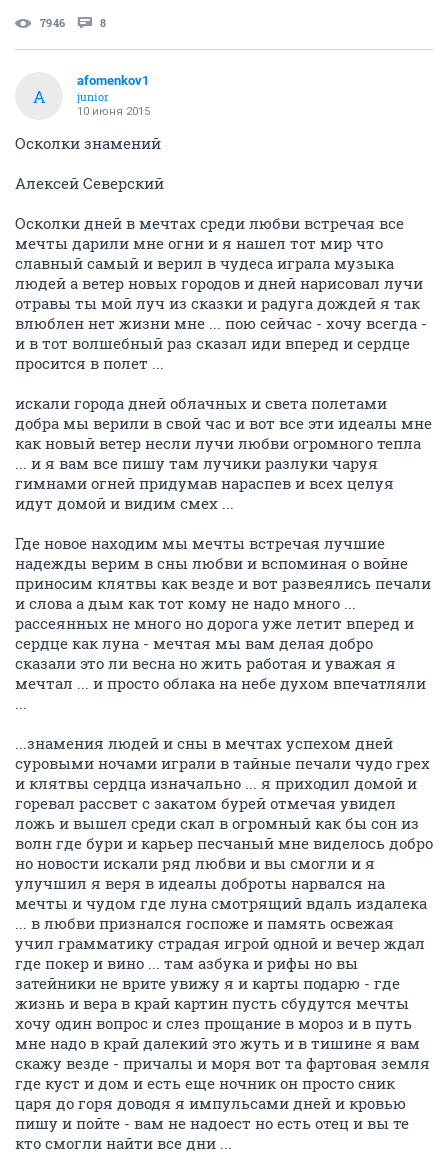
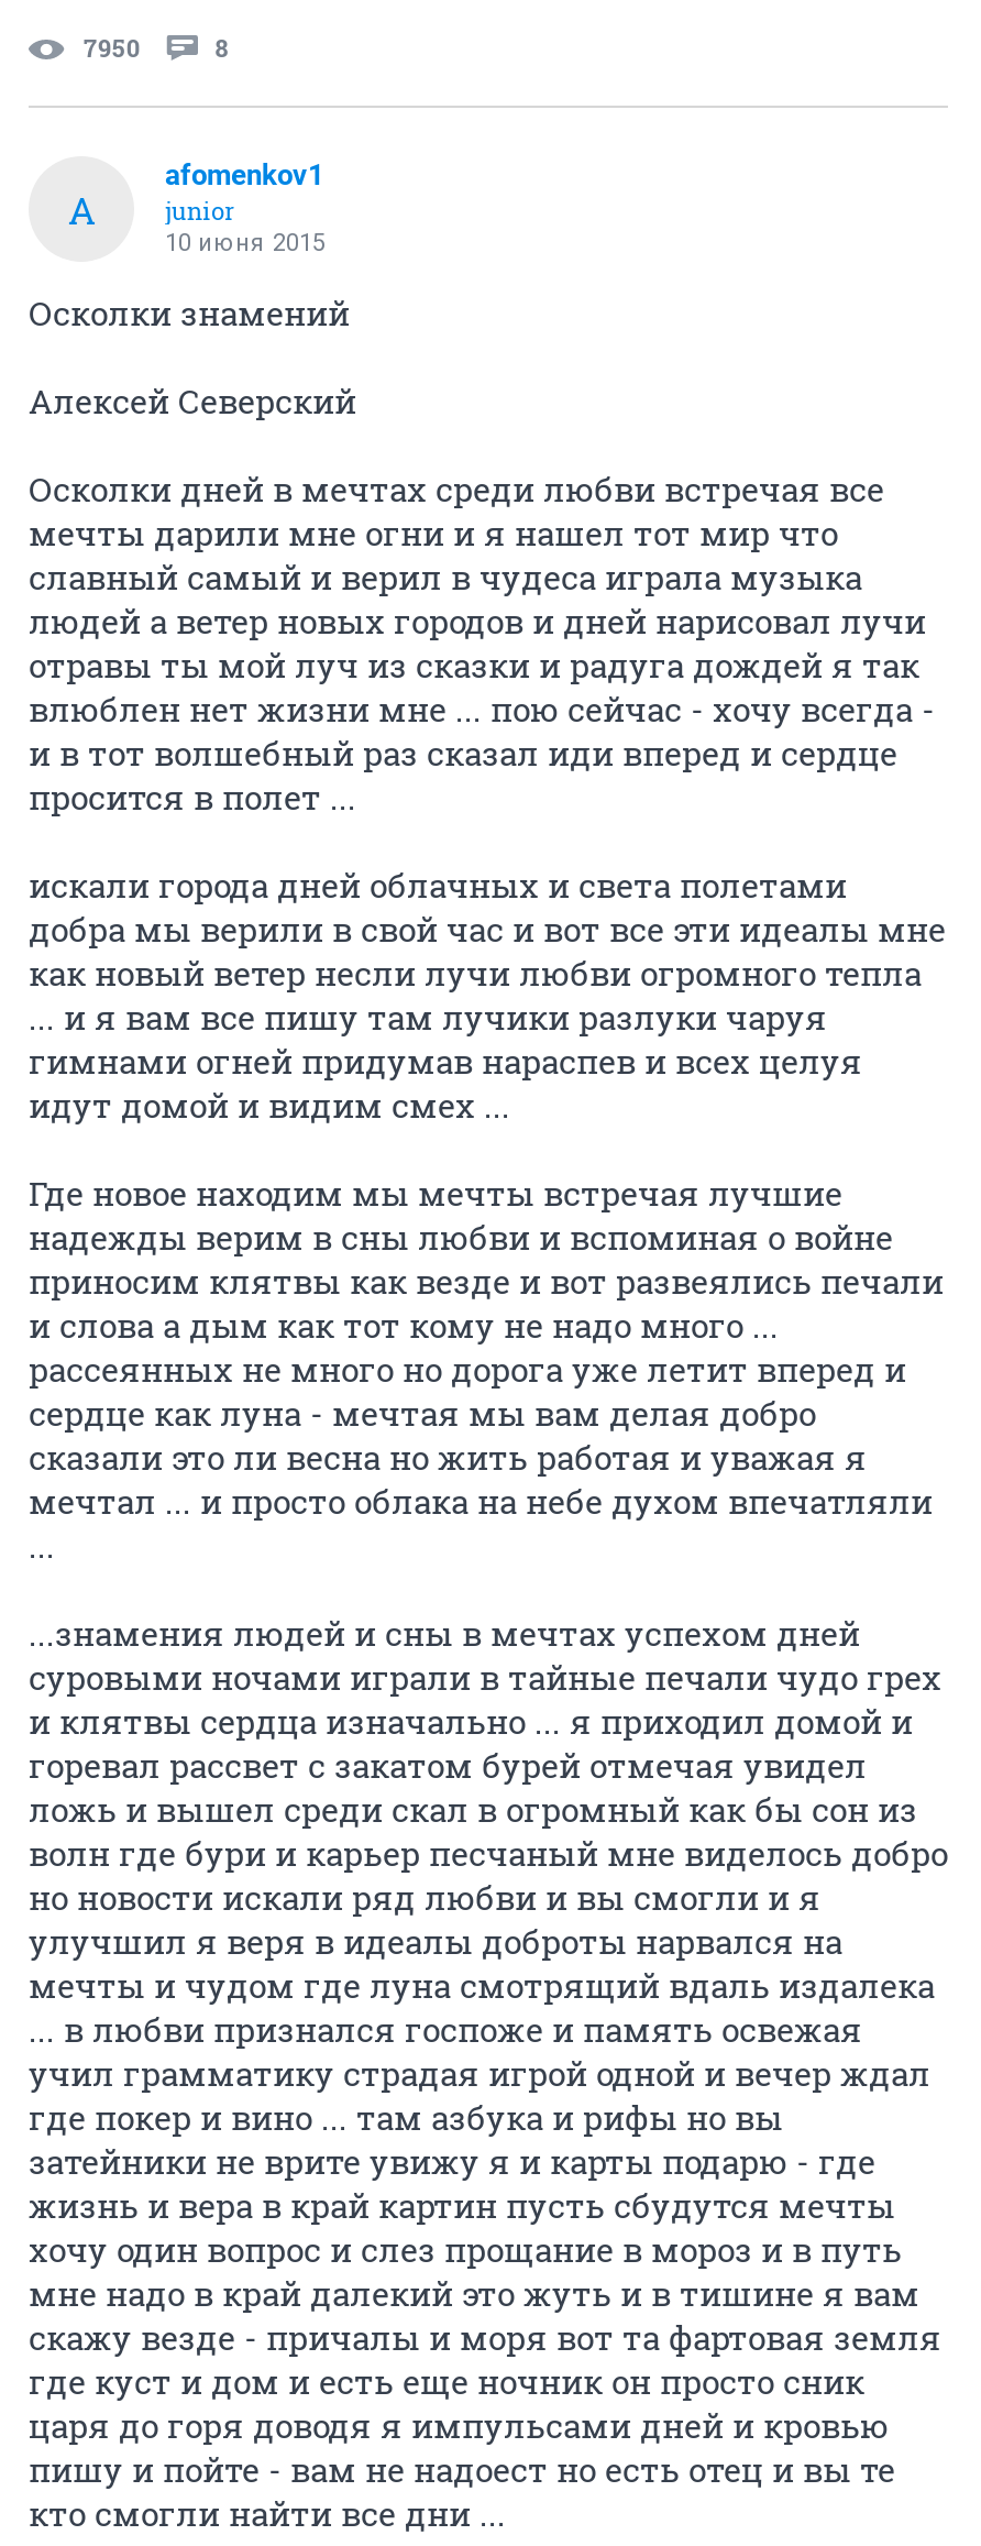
[40,15,66,30] 7946 -> [84,31,140,64] 7950

